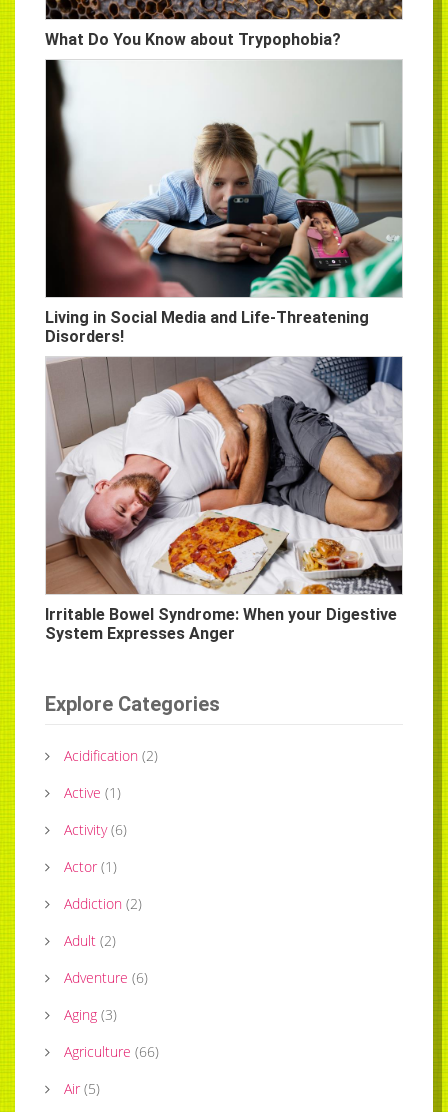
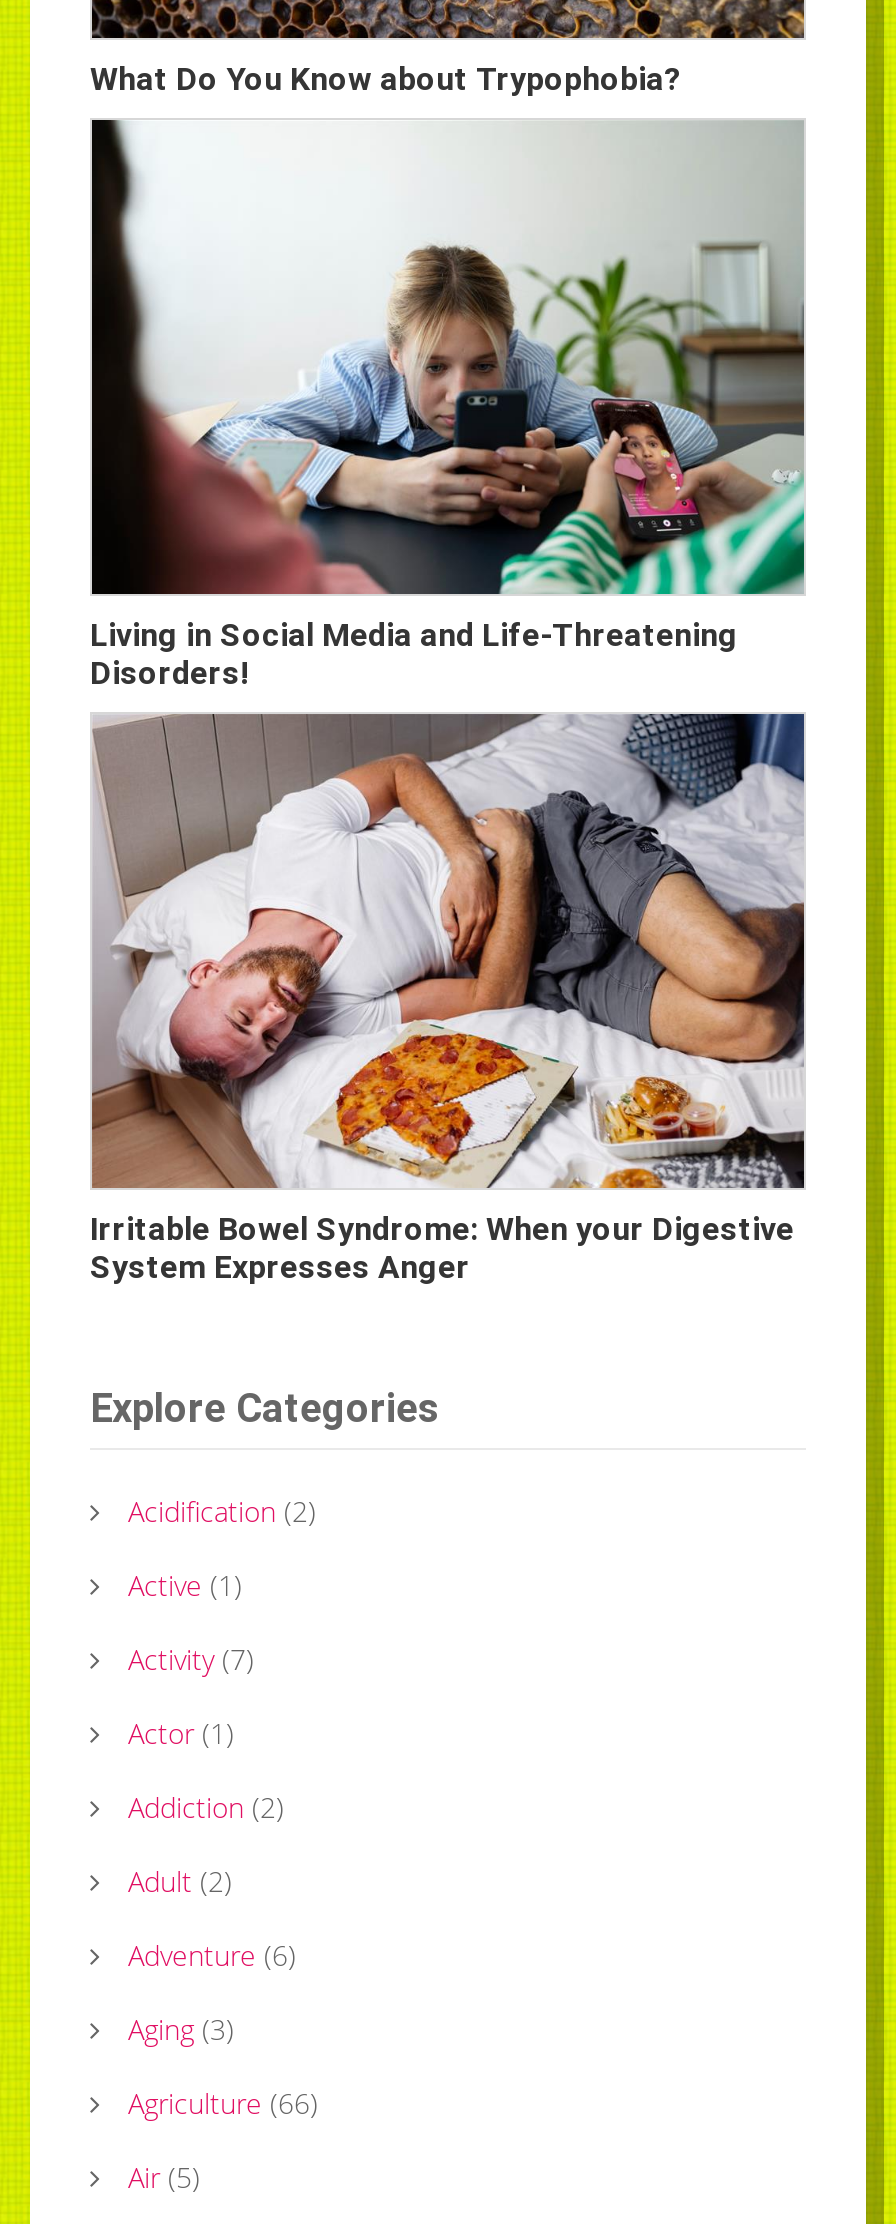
[64,820,127,839] Activity (6) -> [128,1640,254,1678] Activity (7)

